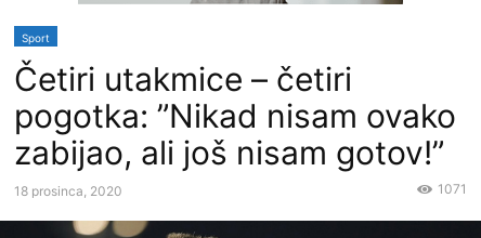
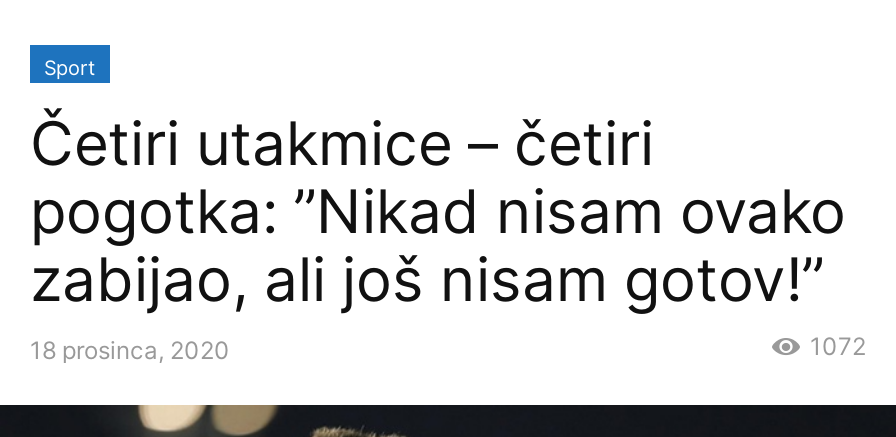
[438,181,467,197] 1071 -> [810,331,866,361] 1072

